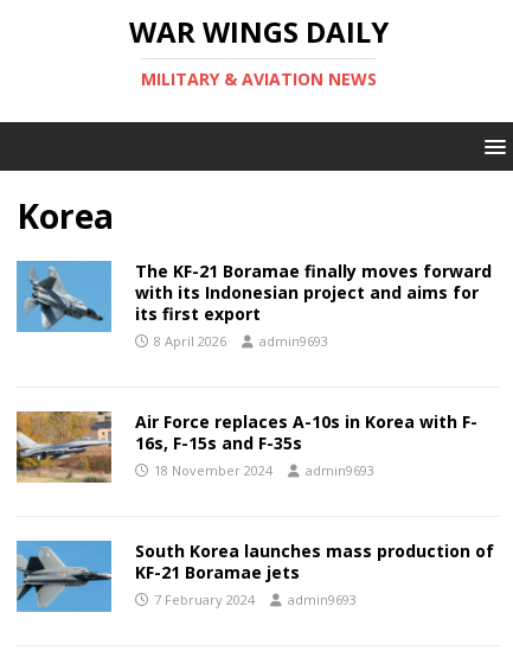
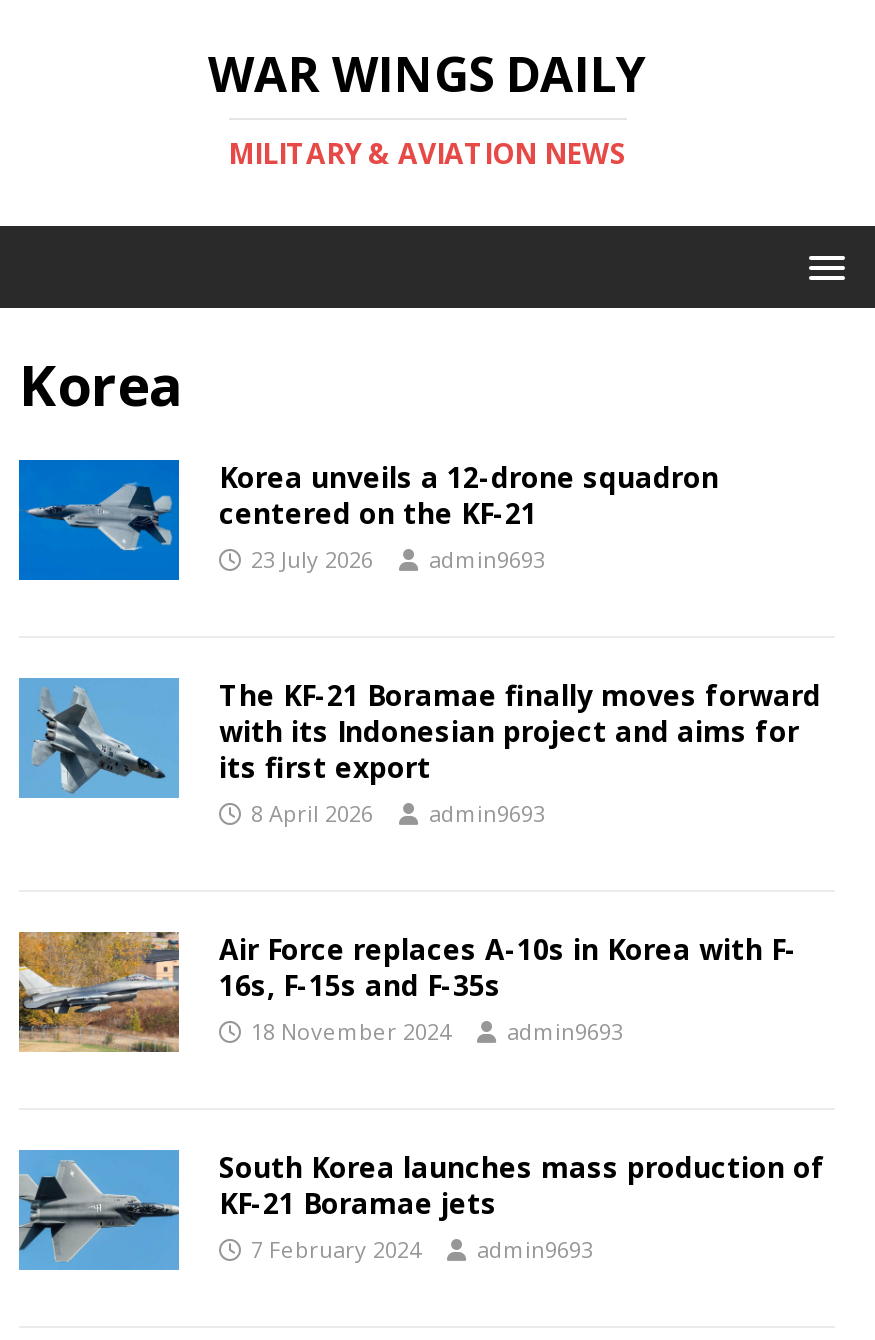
none -> [17,458,719,582] [image] | Korea unveils a 12-drone squadron | centered on the KF-21 | 23 July 2026 | admin9693

